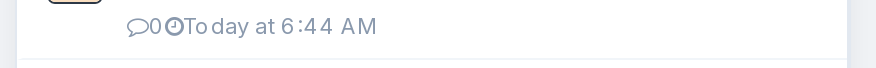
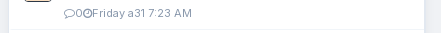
[149,12,377,40] 0 Today at 6:44 AM -> [75,6,192,20] 0 Friday a31 7:23 AM

